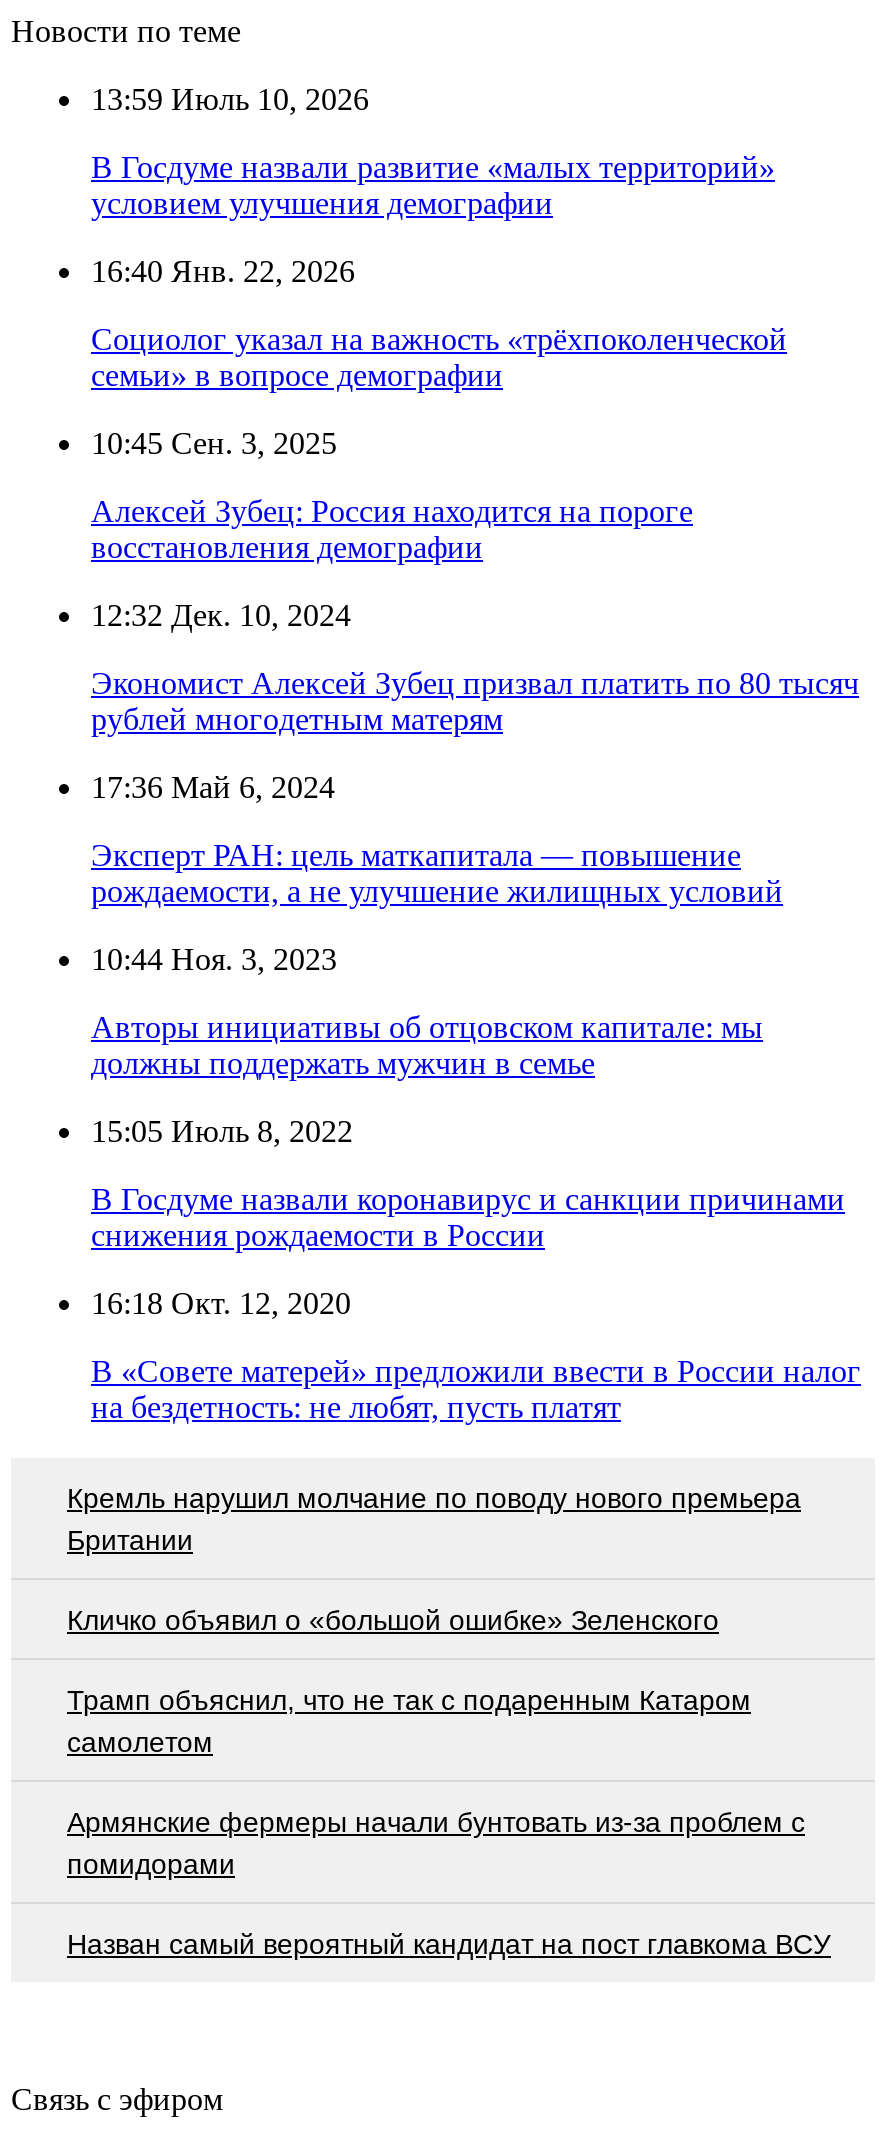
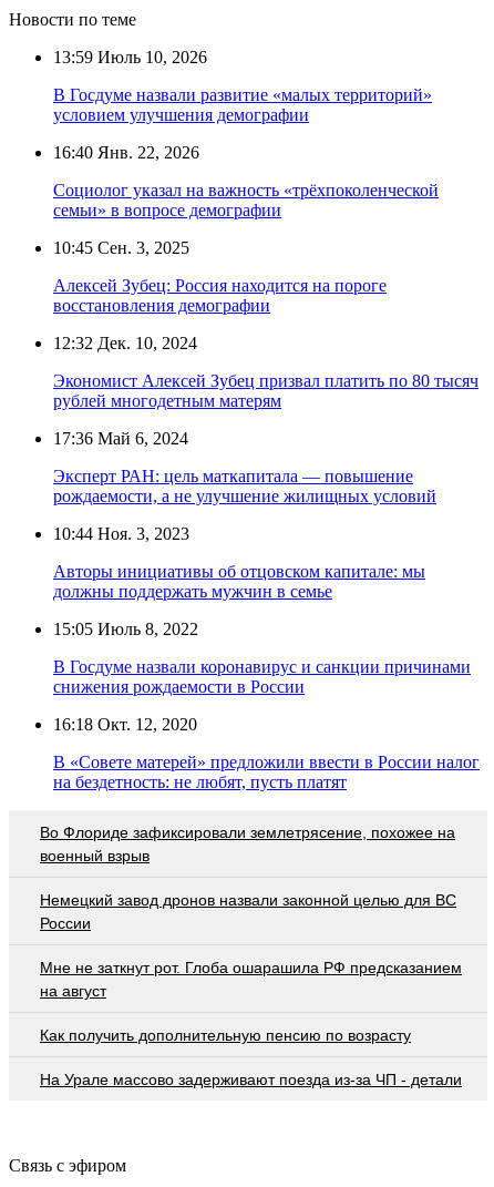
[67,1482,801,1556] Кремль нарушил молчание по поводу нового премьера | Британии -> [40,823,455,864] Во Флориде зафиксировали землетрясение, похожее на | военный взрыв
[67,1604,719,1636] Кличко объявил о «большой ошибке» Зеленского -> [40,891,456,932] Немецкий завод дронов назвали законной целью для ВС | России
[67,1684,751,1758] Трамп объяснил, что не так с подаренным Катаром | самолетом -> [40,959,462,1000] Мне не заткнут рот. Глоба ошарашила РФ предсказанием | на август
[67,1806,805,1880] Армянские фермеры начали бунтовать из-за проблем с | помидорами -> [40,1026,411,1044] Как получить дополнительную пенсию по возрасту
[67,1928,831,1960] Назван самый вероятный кандидат на пост главкома ВСУ -> [40,1071,462,1088] На Урале массово задерживают поезда из-за ЧП - детали

